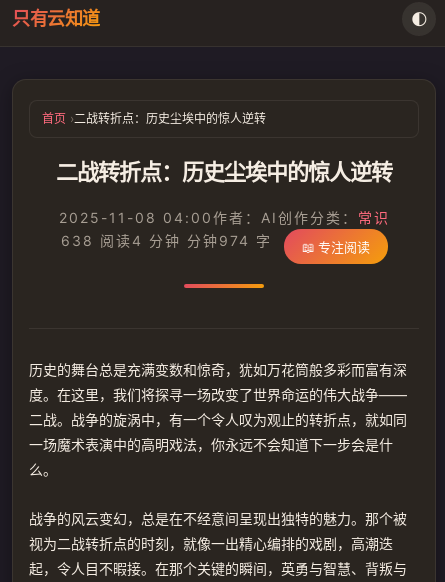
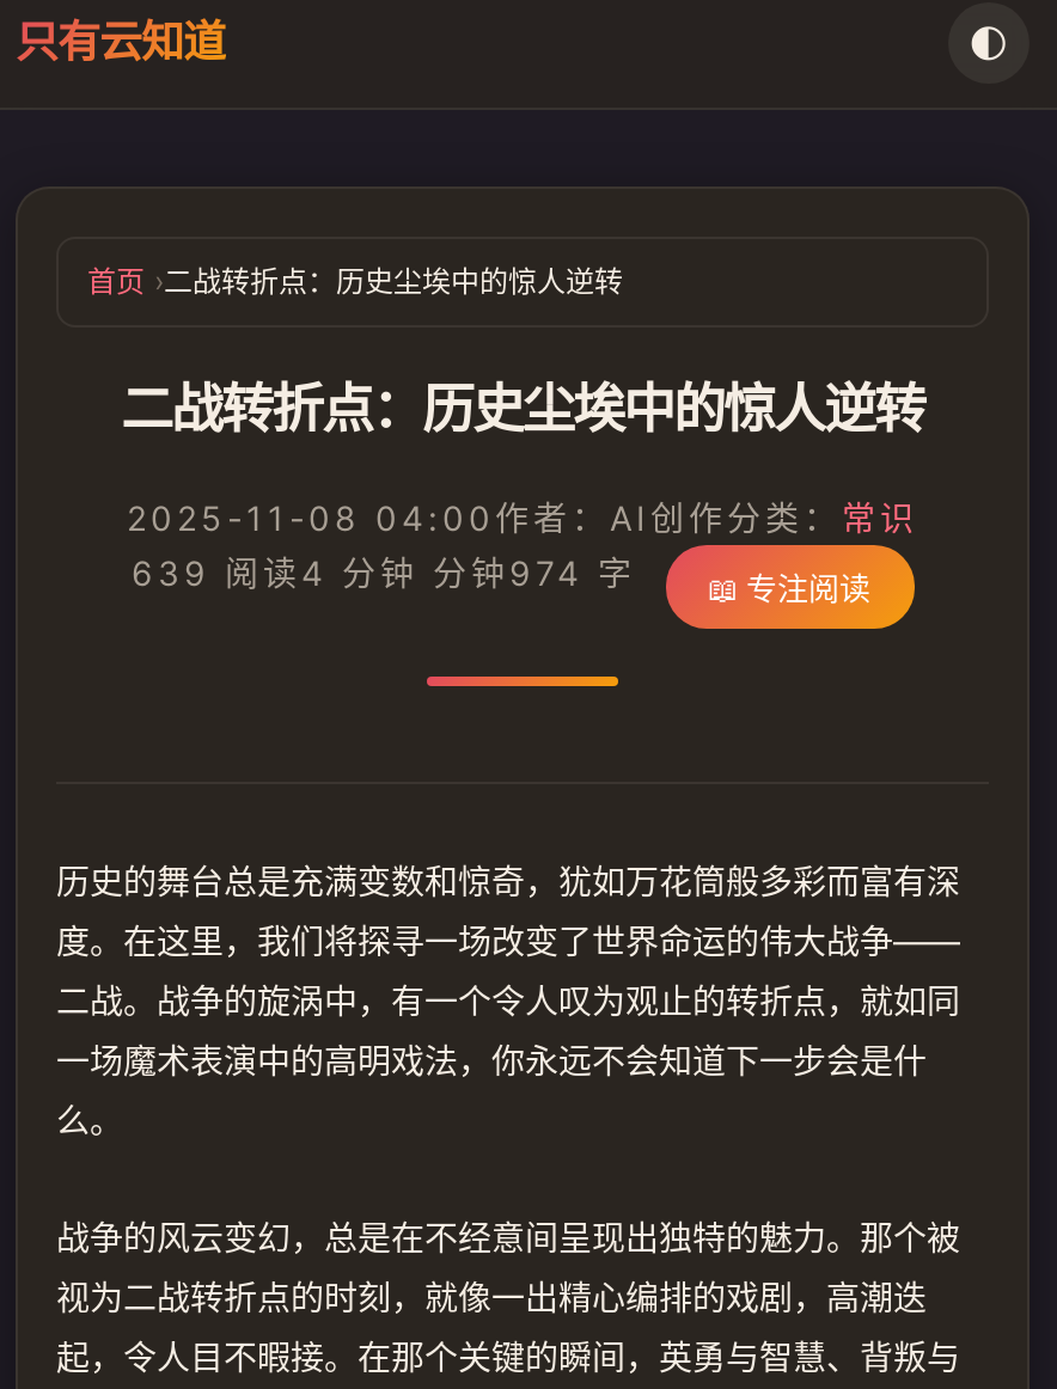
[60,232,271,249] 638 阅读4 分钟 分钟974 字 -> [132,552,636,593] 639 阅读4 分钟 分钟974 字

